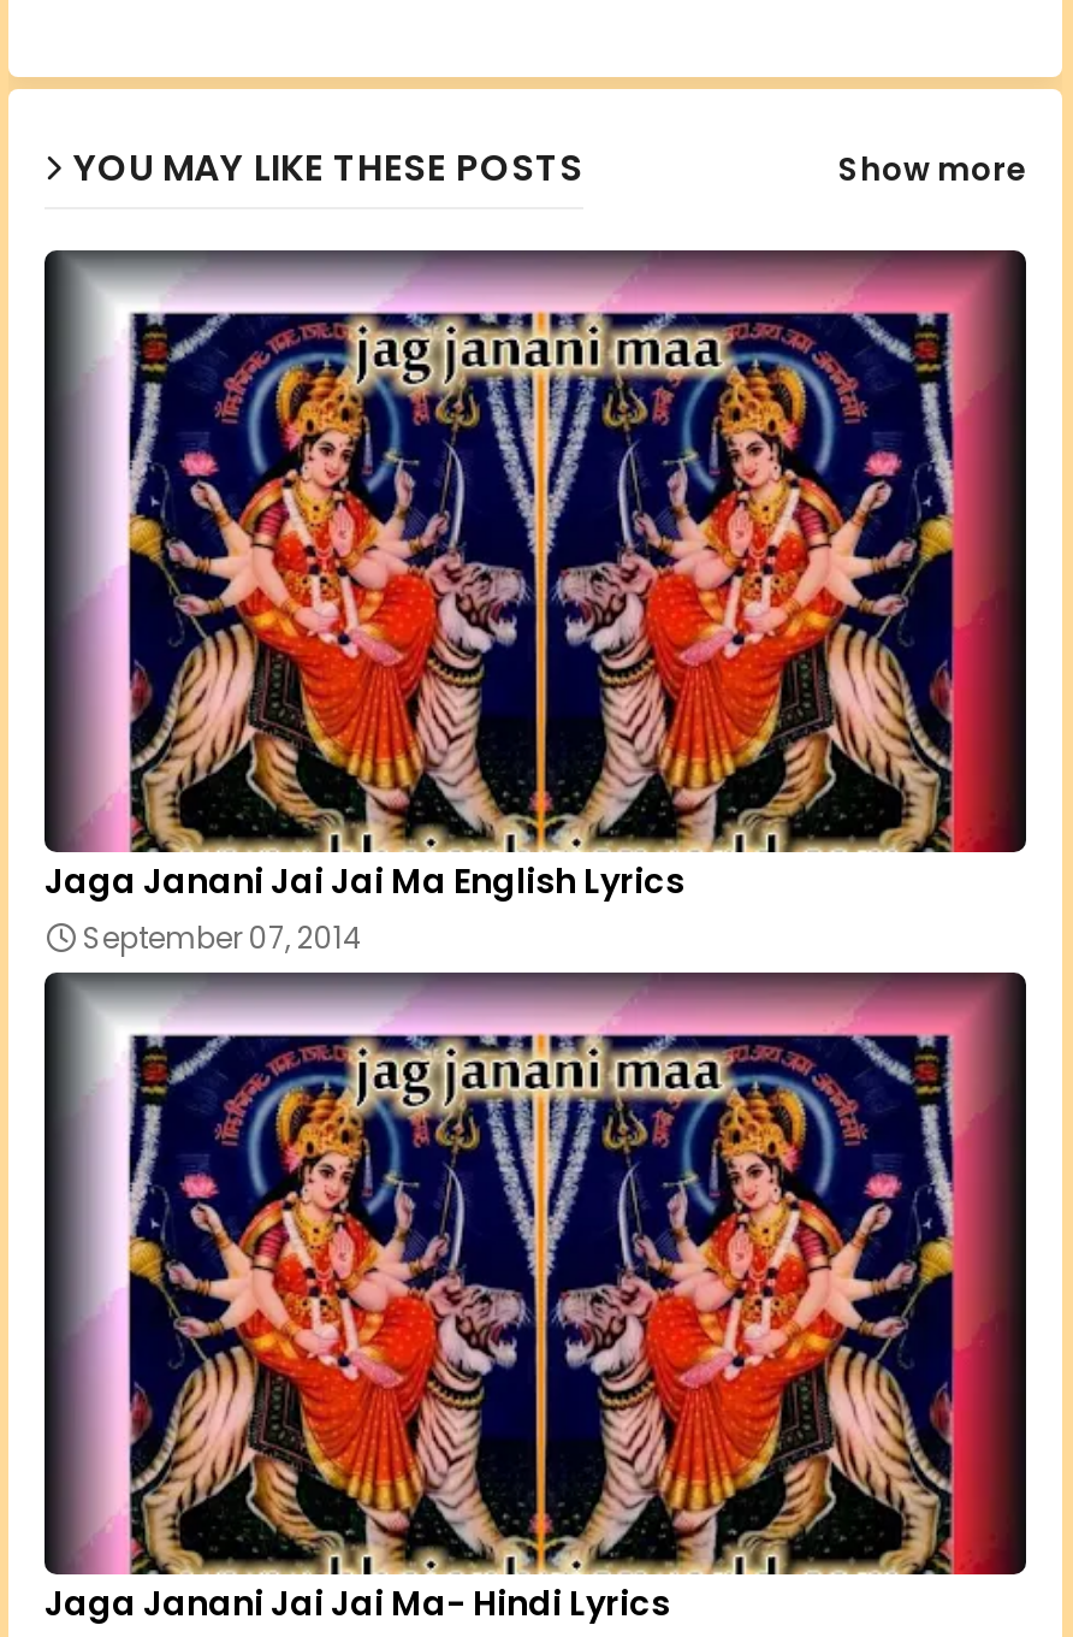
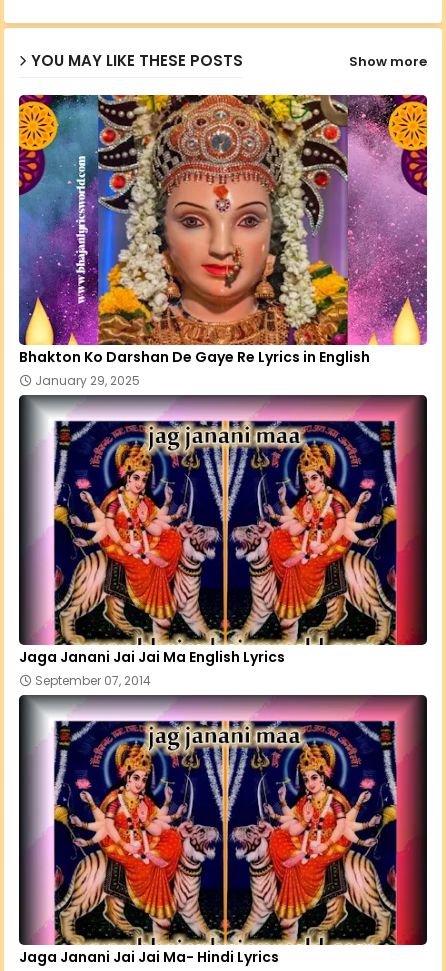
none -> [18,94,428,389] [image] | Bhakton Ko Darshan De Gaye Re Lyrics in English | January 29, 2025

